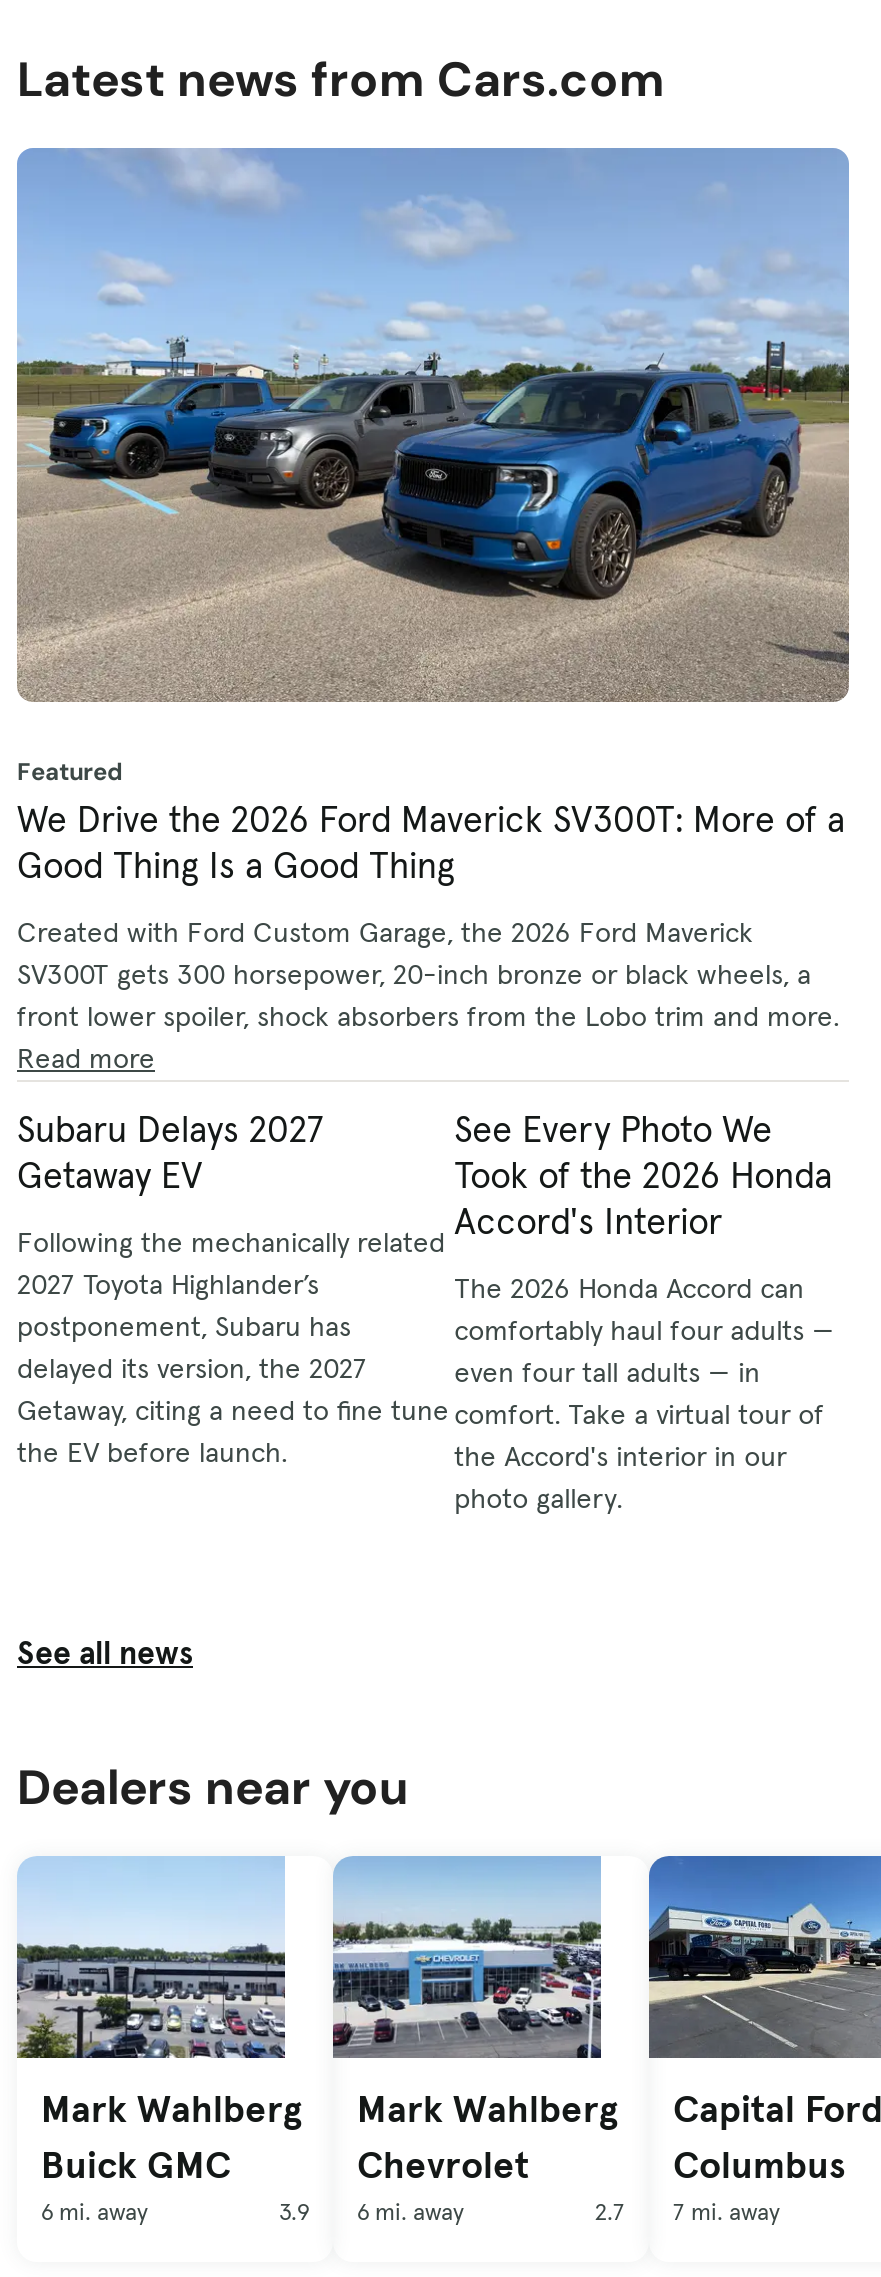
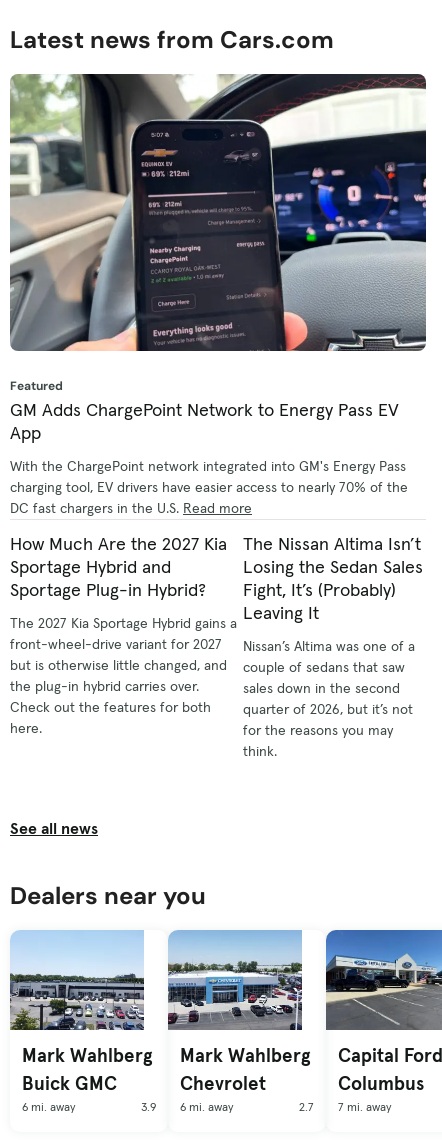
[15,147,851,703] [image] -> [9,73,427,351] [image]
[17,797,845,889] We Drive the 2026 Ford Maverick SV300T: More of a | Good Thing Is a Good Thing -> [10,398,399,444] GM Adds ChargePoint Network to Energy Pass EV | App
[17,915,839,1077] Created with Ford Custom Garage, the 2026 Ford Maverick | SV300T gets 300 horsepower, 20-inch bronze or black wheels, a | front lower spoiler, shock absorbers from the Lobo trim and more. | Read more -> [10,457,408,517] With the ChargePoint network integrated into GM's Energy Pass | charging tool, EV drivers have easier access to nearly 70% of the | DC fast chargers in the U.S. Read more
[17,1107,323,1199] Subaru Delays 2027 | Getaway EV -> [10,532,227,601] How Much Are the 2027 Kia | Sportage Hybrid and | Sportage Plug-in Hybrid?
[454,1107,832,1245] See Every Photo We | Took of the 2026 Honda | Accord's Interior -> [243,532,423,624] The Nissan Altima Isn’t | Losing the Sedan Sales | Fight, It’s (Probably) | Leaving It
[17,1225,449,1471] Following the mechanically related | 2027 Toyota Highlander’s | postponement, Subaru has | delayed its version, the 2027 | Getaway, citing a need to fine tune | the EV before launch. -> [10,614,237,737] The 2027 Kia Sportage Hybrid gains a | front-wheel-drive variant for 2027 | but is otherwise little changed, and | the plug-in hybrid carries over. | Check out the features for both | here.
[454,1271,834,1517] The 2026 Honda Accord can | comfortably haul four adults — | even four tall adults — in | comfort. Take a virtual tour of | the Accord's interior in our | photo gallery. -> [243,637,415,760] Nissan’s Altima was one of a | couple of sedans that saw | sales down in the second | quarter of 2026, but it’s not | for the reasons you may | think.

